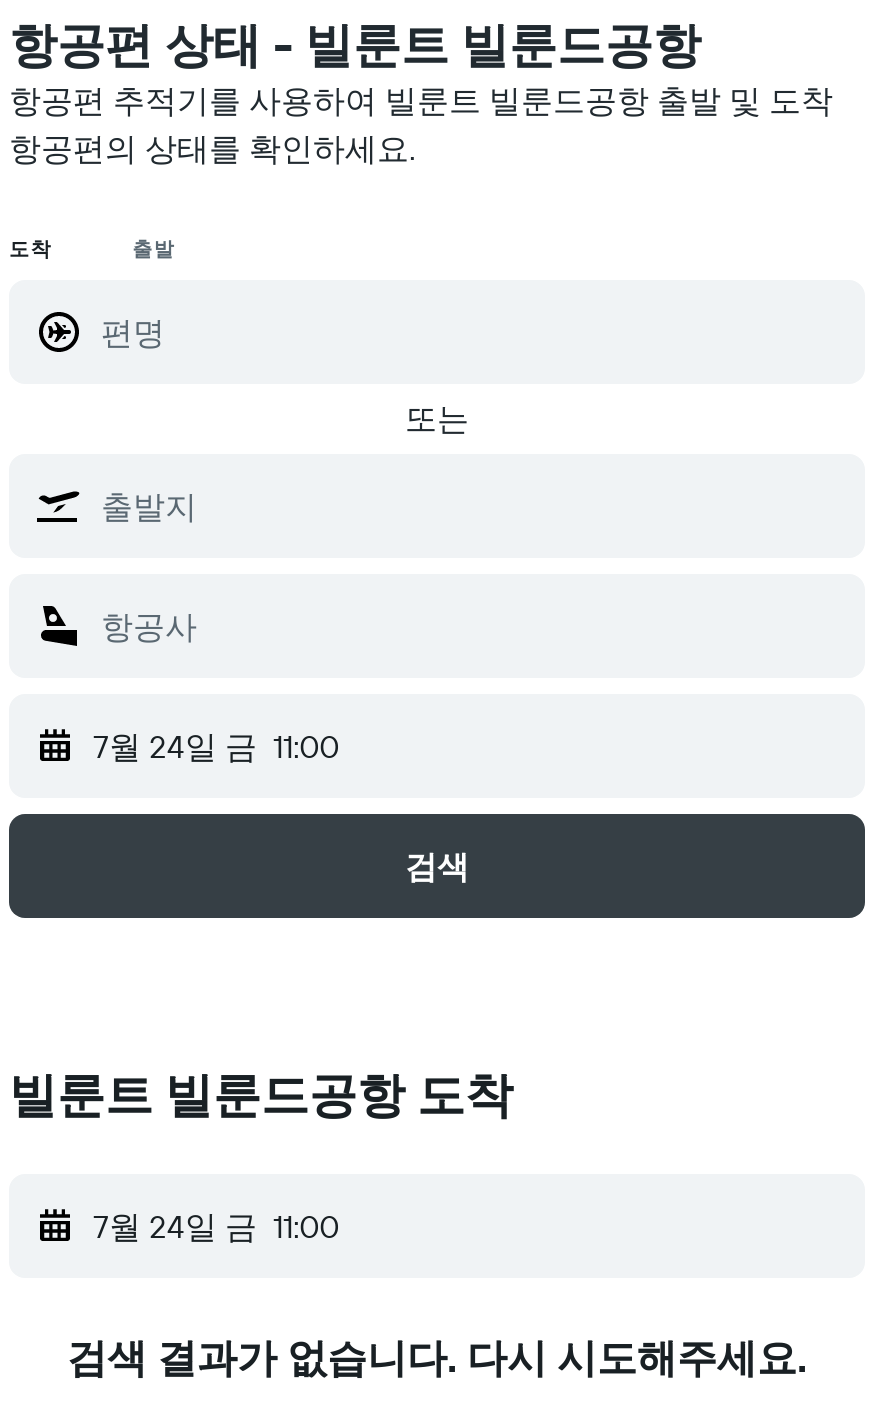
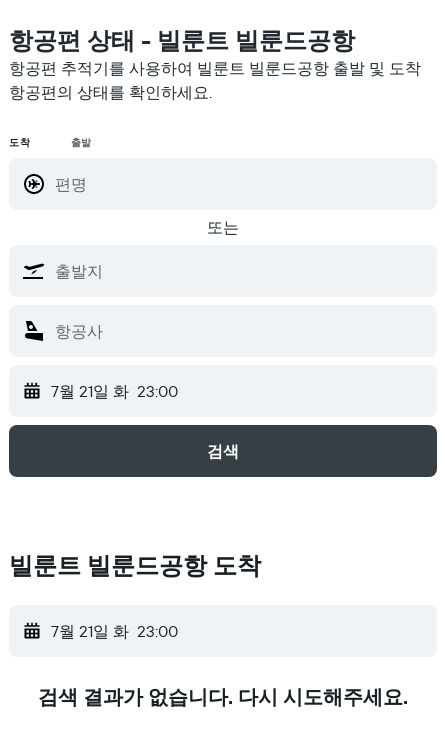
[93,726,339,766] 7월 24일 금 11:00 -> [51,381,178,401] 7월 21일 화 23:00
[93,1206,339,1246] 7월 24일 금 11:00 -> [51,621,178,641] 7월 21일 화 23:00

